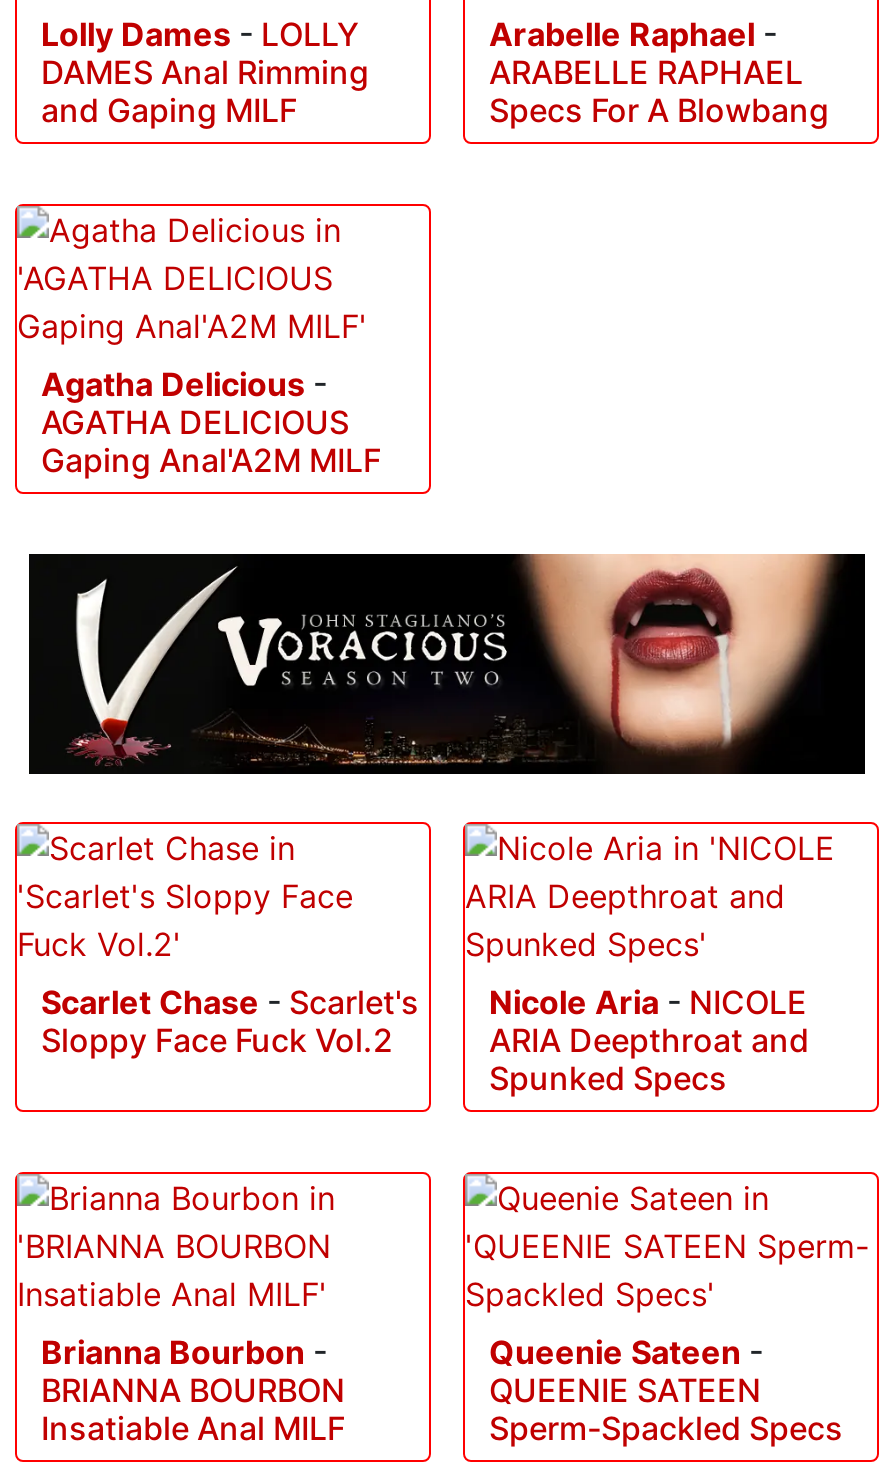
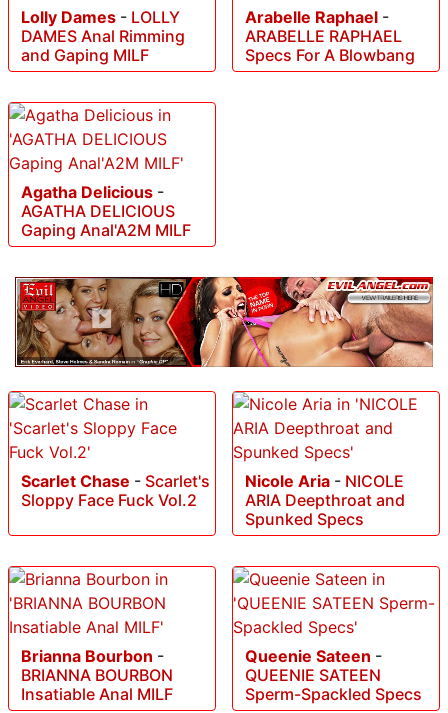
[27,552,867,776] [image] -> [14,276,434,368] [image]

